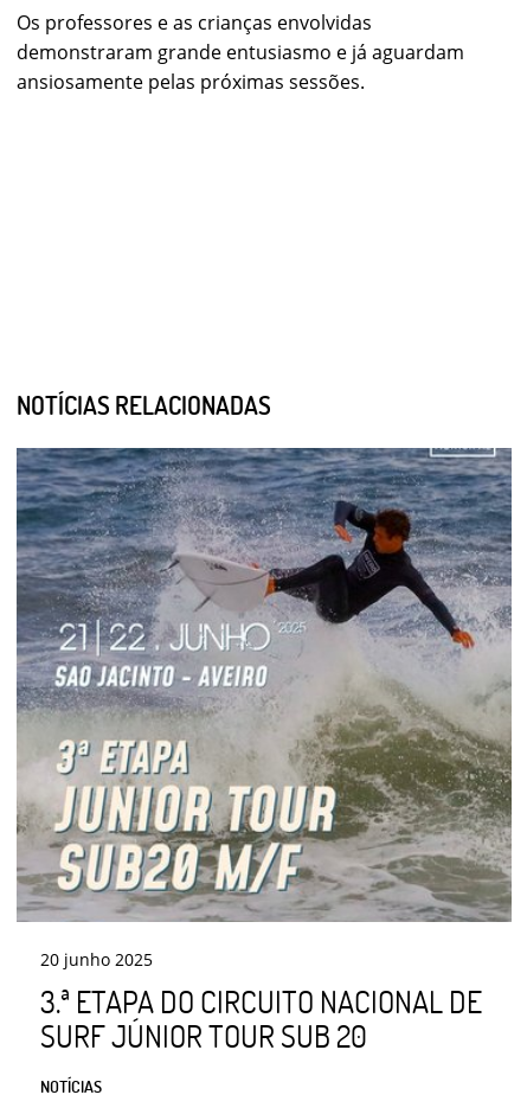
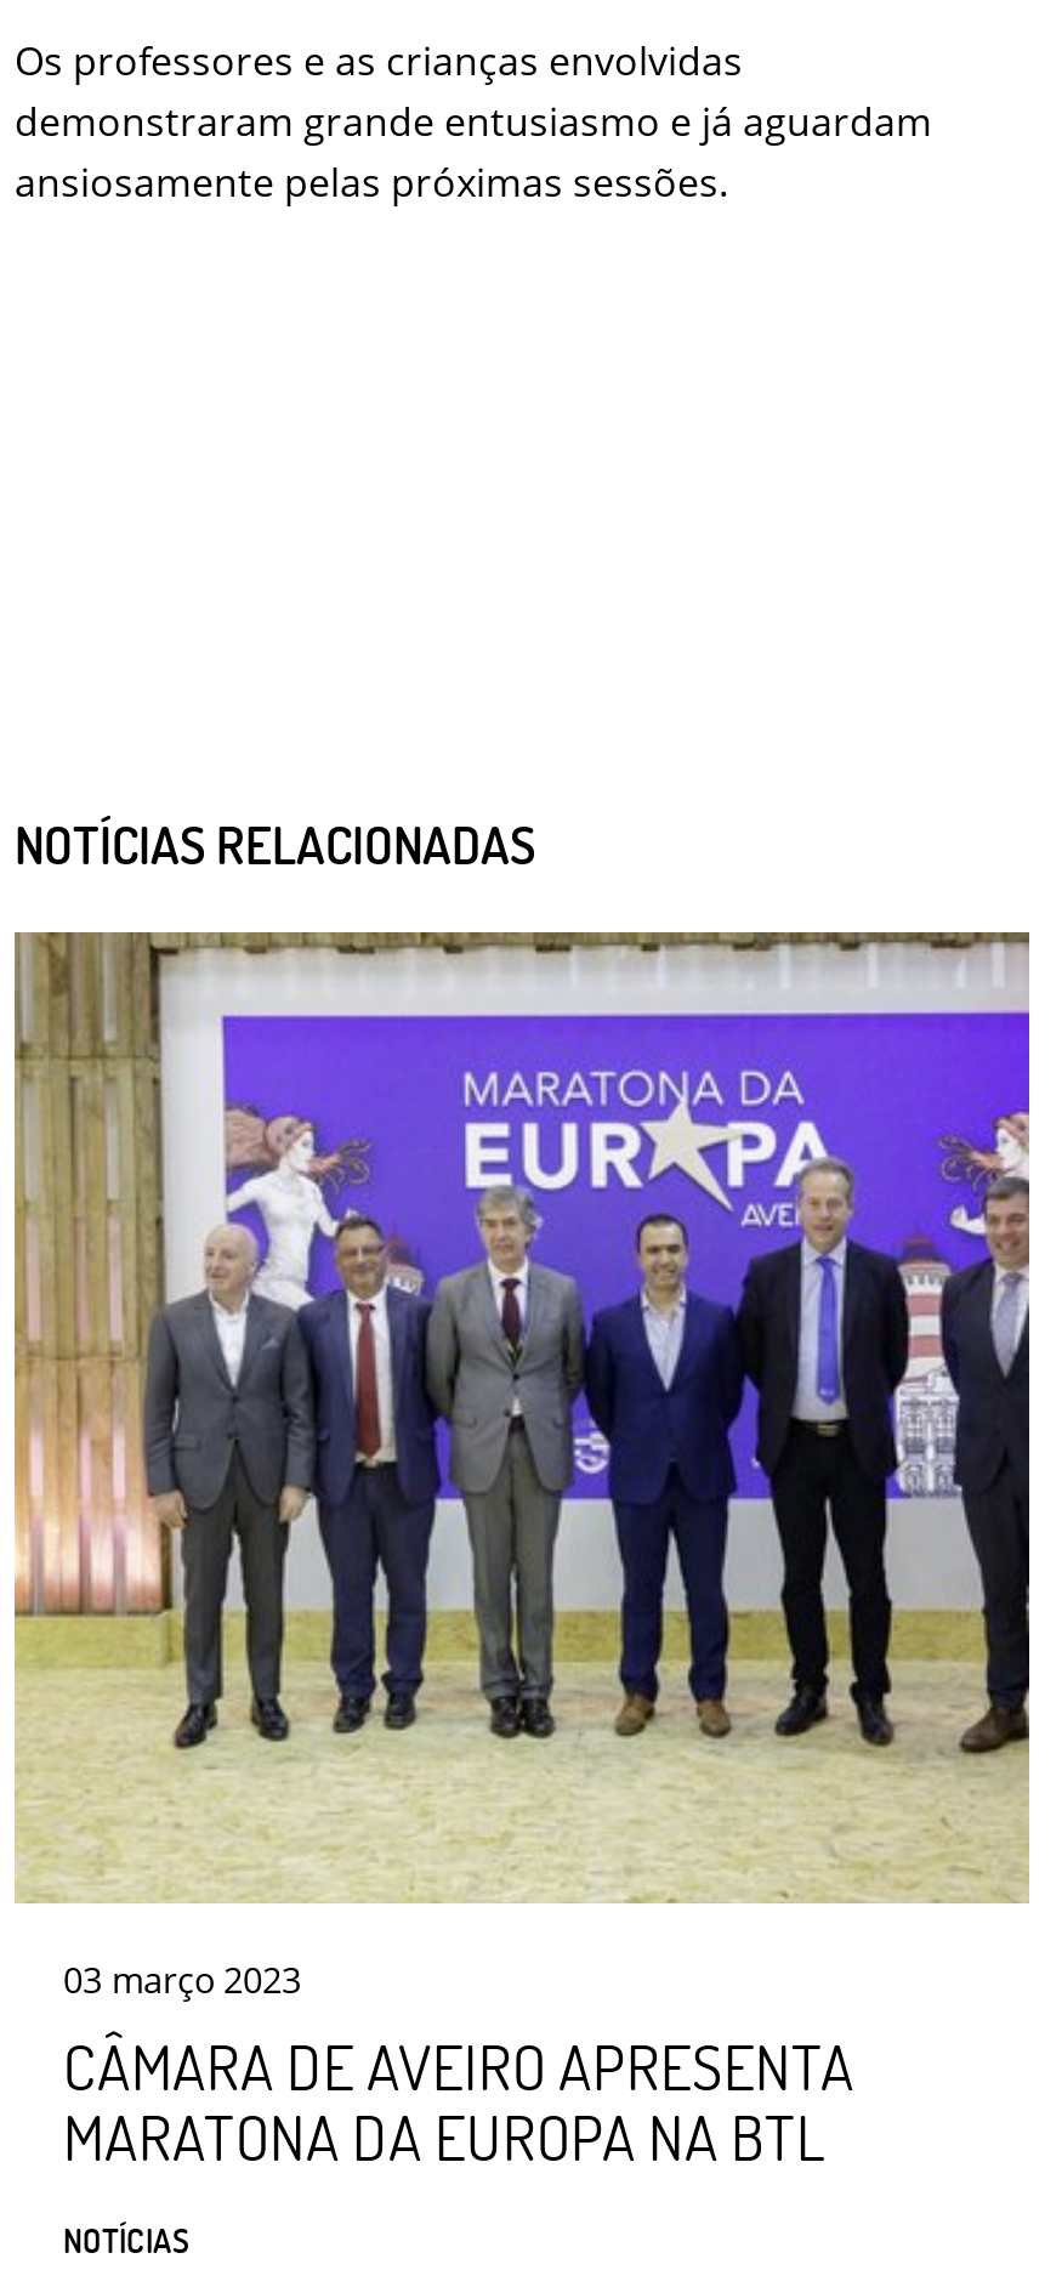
[15,447,513,1054] [image] | 20 junho 2025 | 3.ª ETAPA DO CIRCUITO NACIONAL DE | SURF JÚNIOR TOUR SUB 20 -> [12,930,1032,2174] [image] | 03 março 2023 | CÂMARA DE AVEIRO APRESENTA | MARATONA DA EUROPA NA BTL

